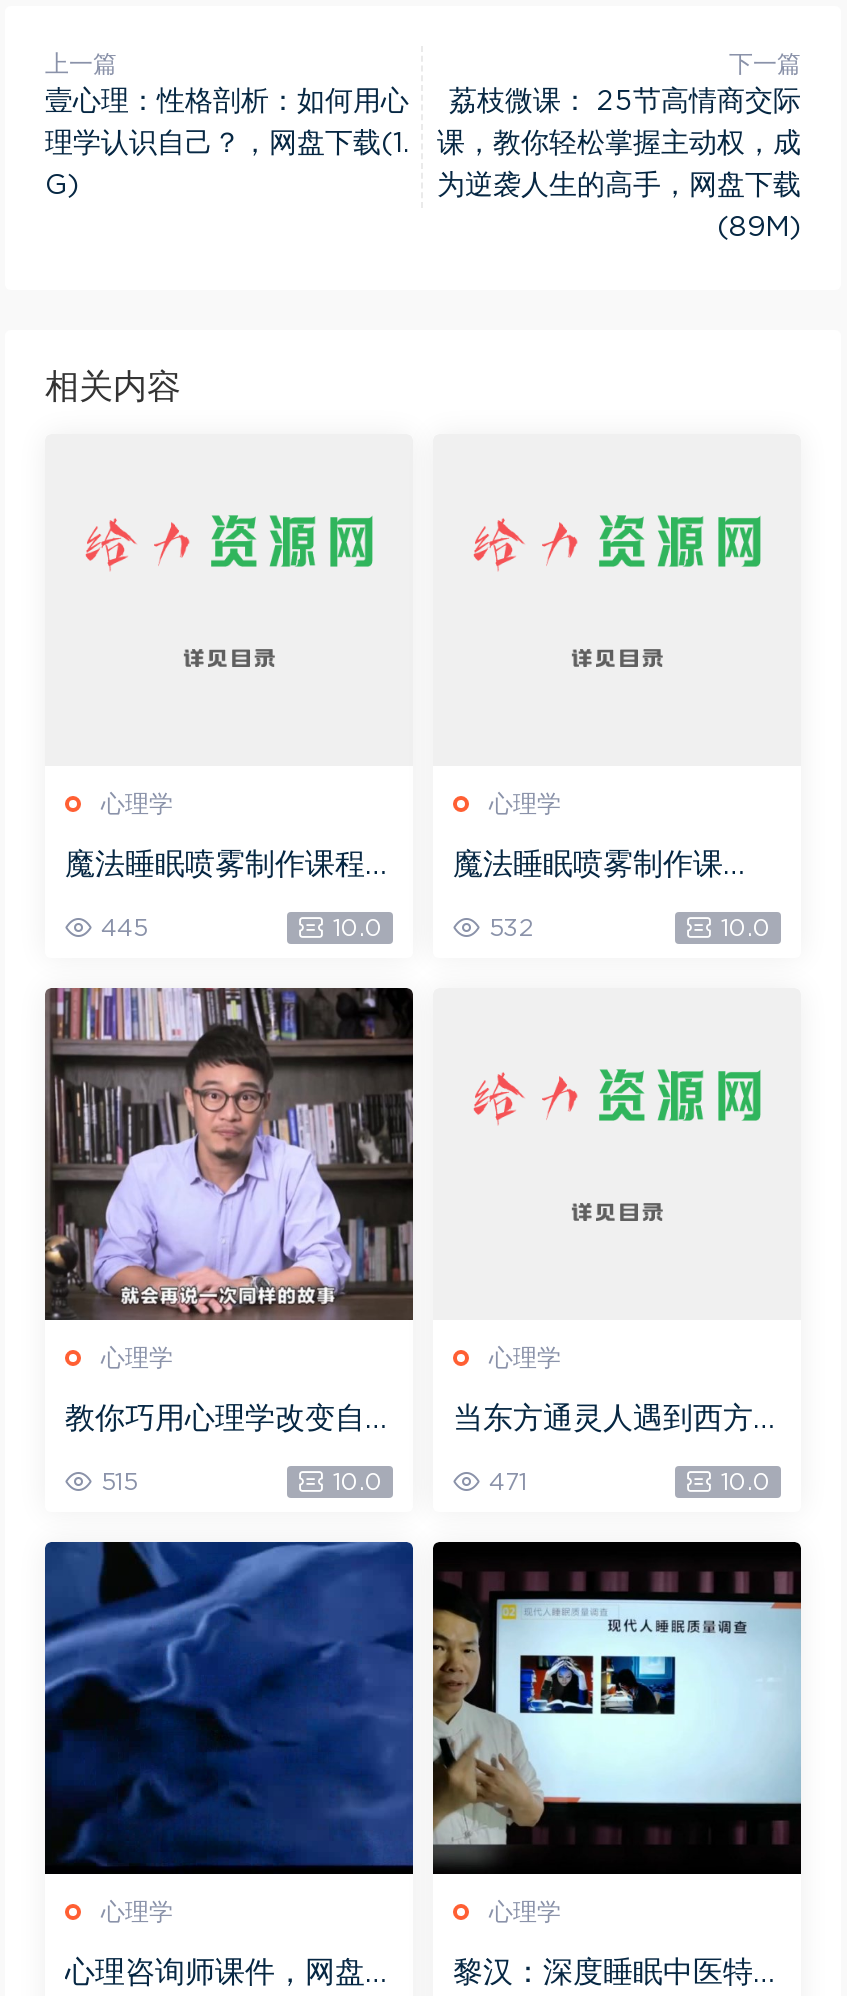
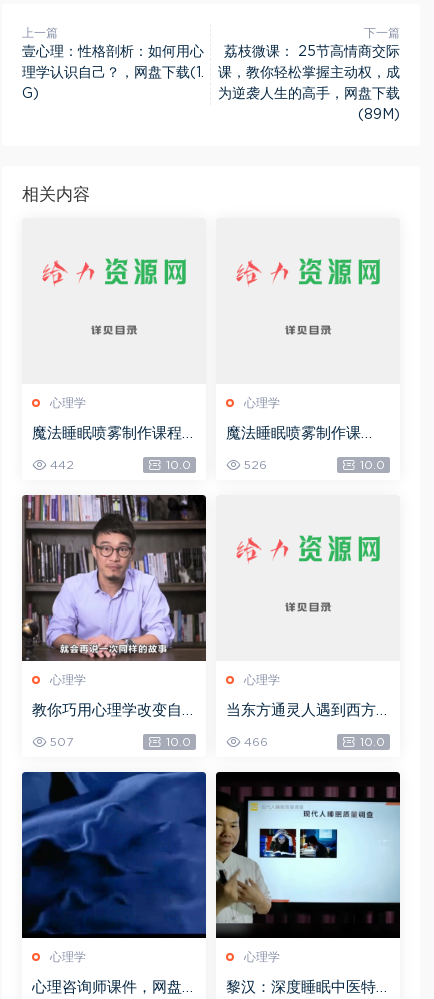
[93,916,147,940] 445 -> [46,459,74,471] 442
[481,916,535,940] 532 -> [240,459,267,471] 526
[93,1470,137,1494] 515 -> [46,736,73,748] 507
[481,1470,527,1494] 471 -> [240,736,268,748] 466

